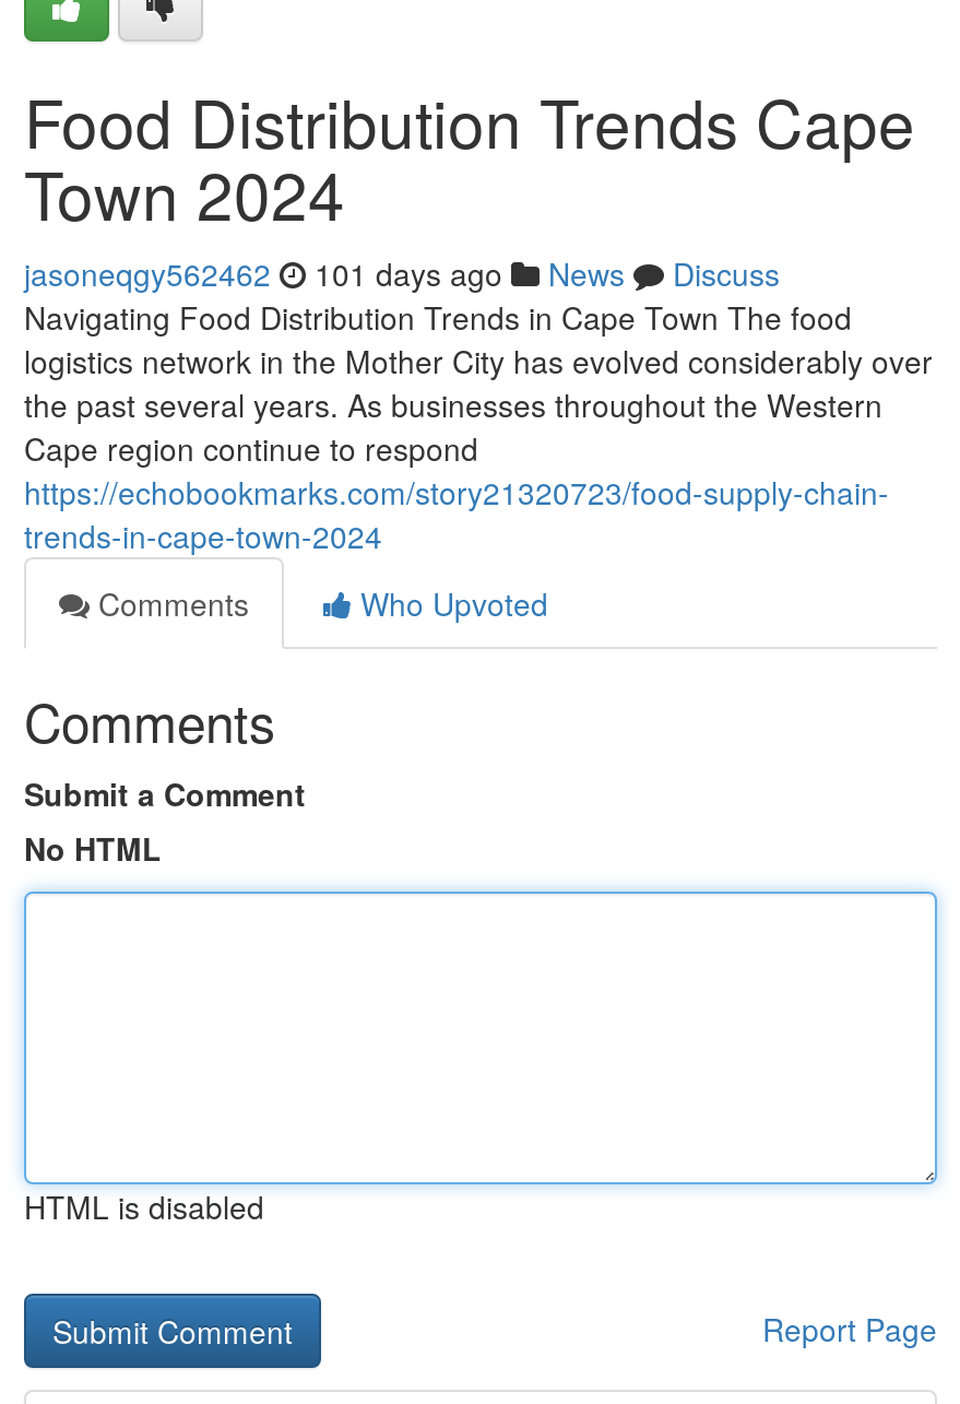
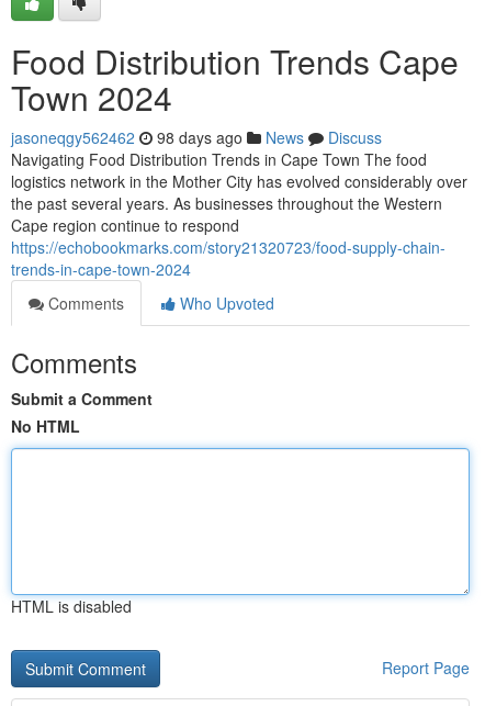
[24,251,780,295] jasoneqgy562462 101 days ago News Discuss -> [11,126,382,148] jasoneqgy562462 98 days ago News Discuss

